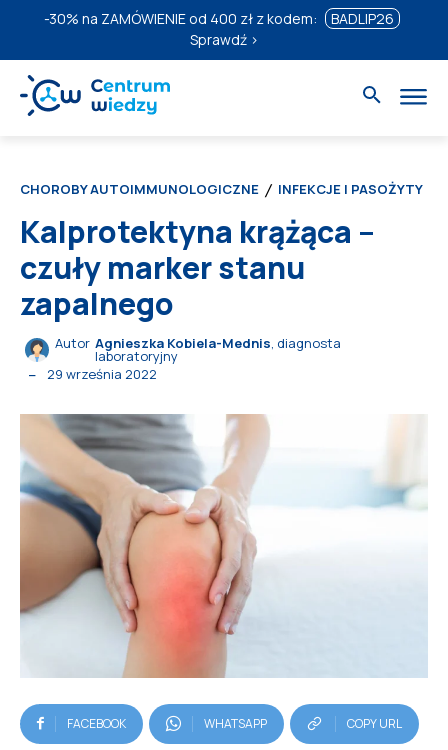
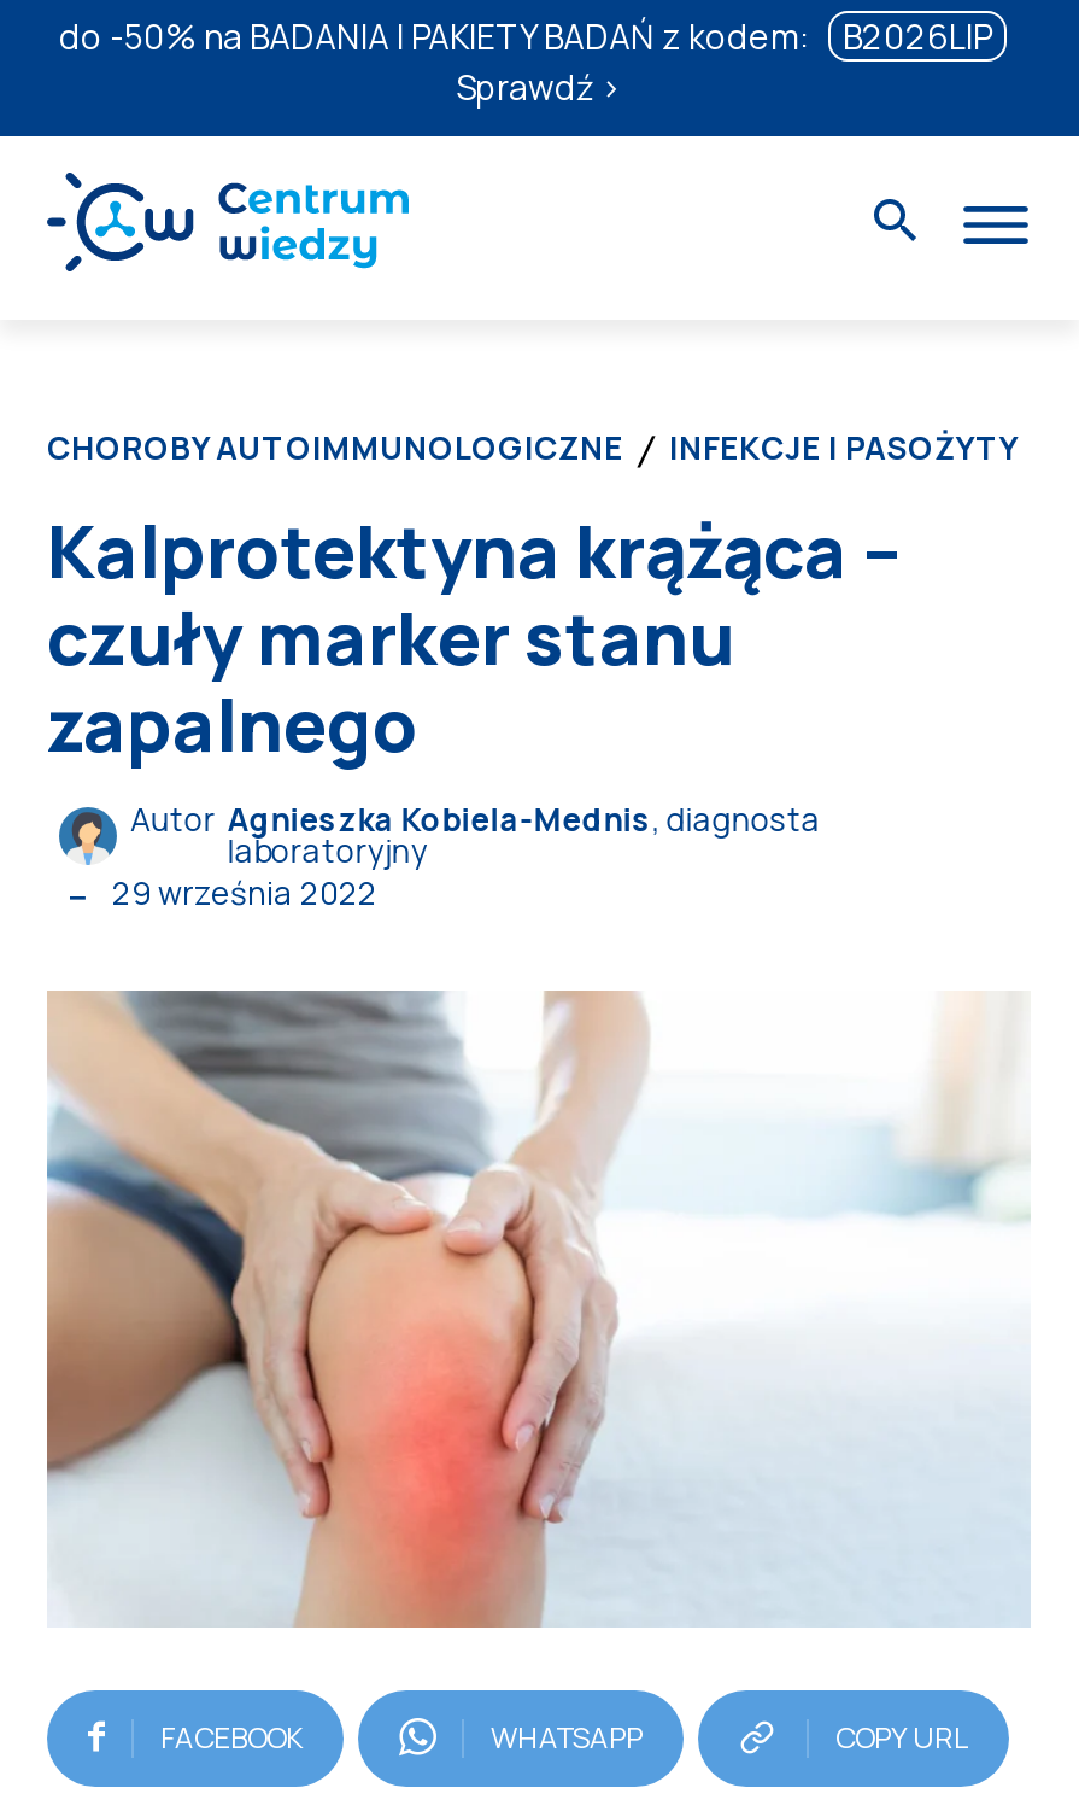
[43,9,393,28] -30% na ZAMÓWIENIE od 400 zł z kodem: BADLIP26 -> [59,13,992,59] do -50% na BADANIA I PAKIETY BADAŃ z kodem: B2026LIP

